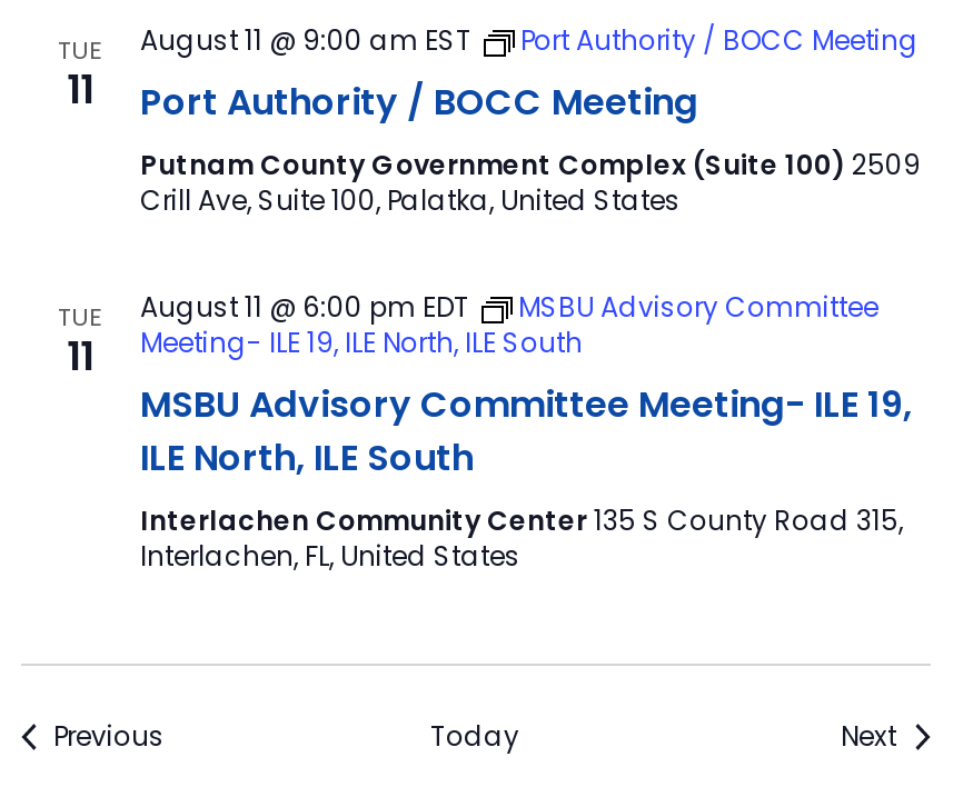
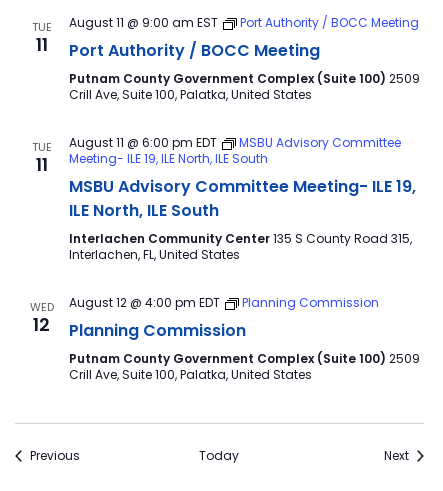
none -> [29,299,53,337] WED | 12
none -> [68,294,419,383] August 12 @ 4:00 pm EDT | Planning Commission | Planning Commission | Putnam County Government Complex (Suite 100) 2509 | Crill Ave, Suite 100, Palatka, United States

